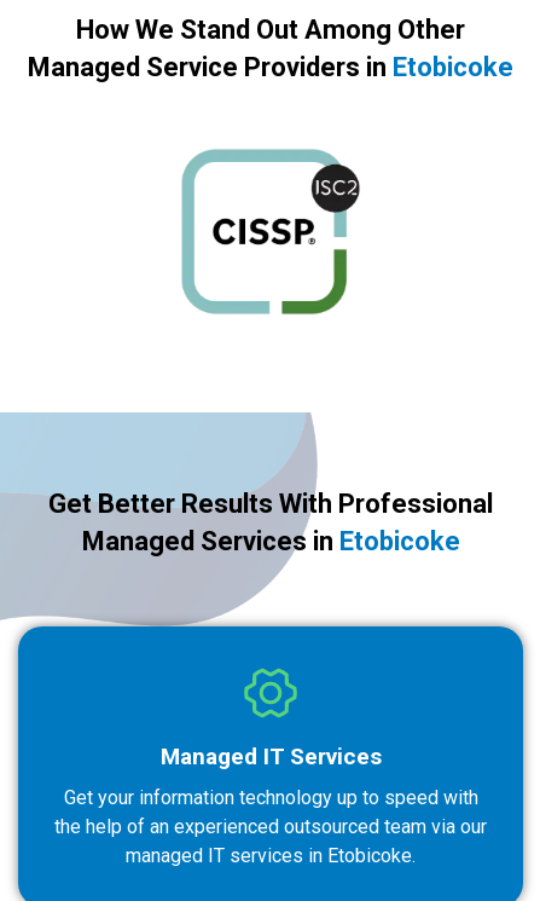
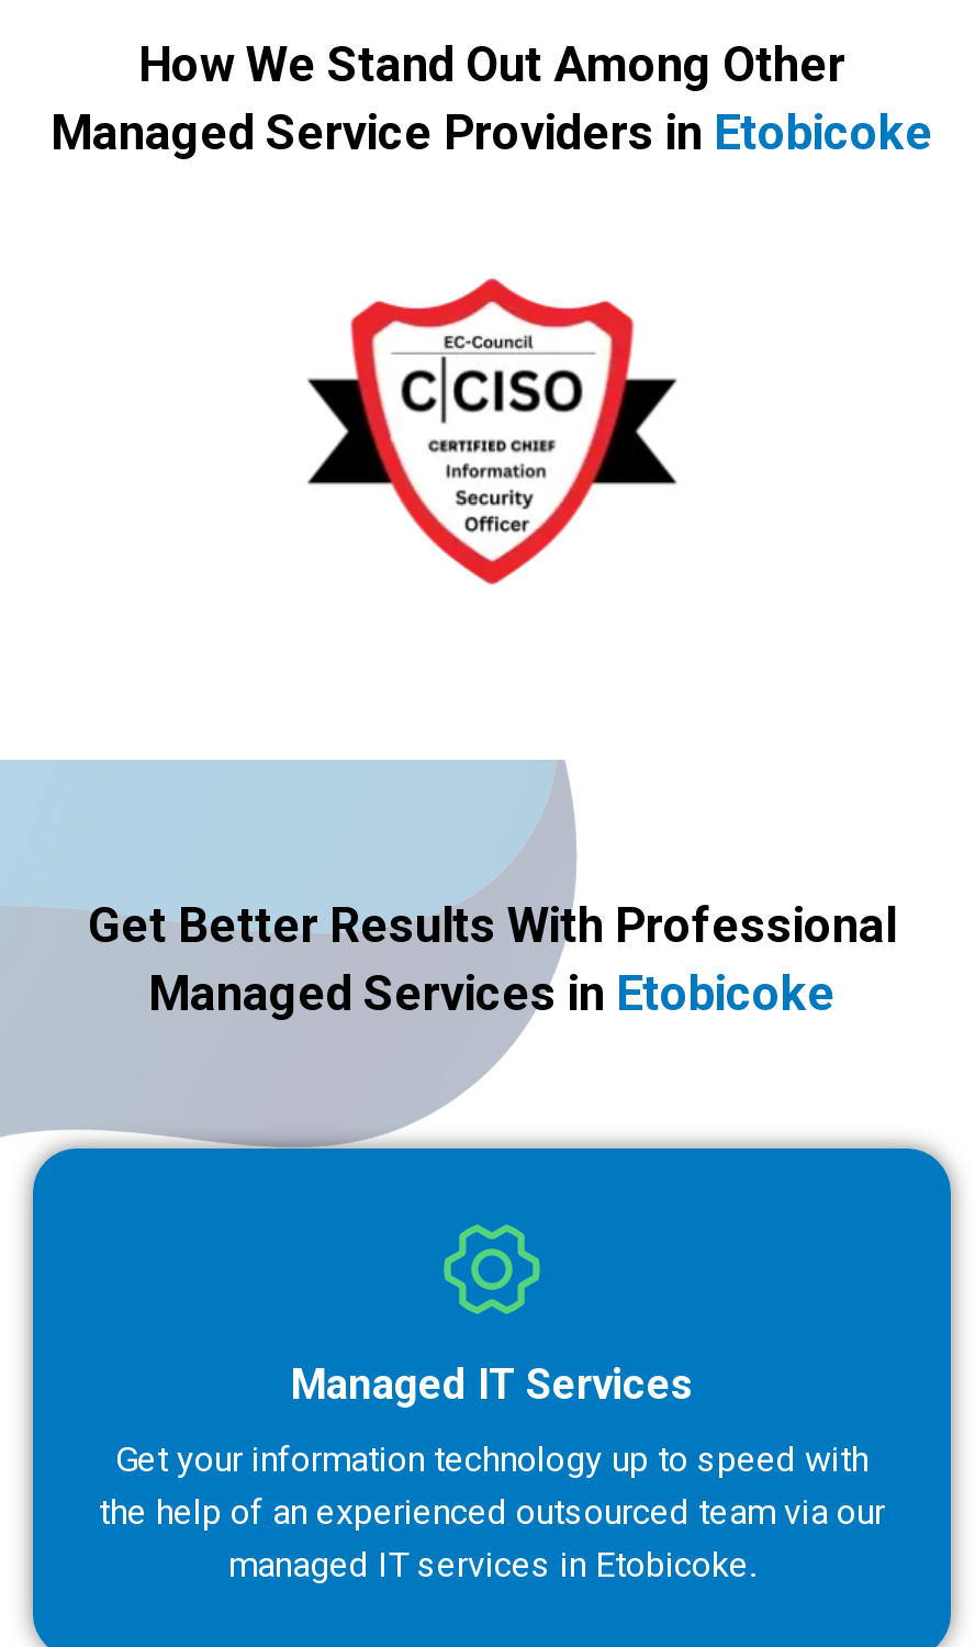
[170,148,371,316] [image] -> [307,277,679,586] [image]

